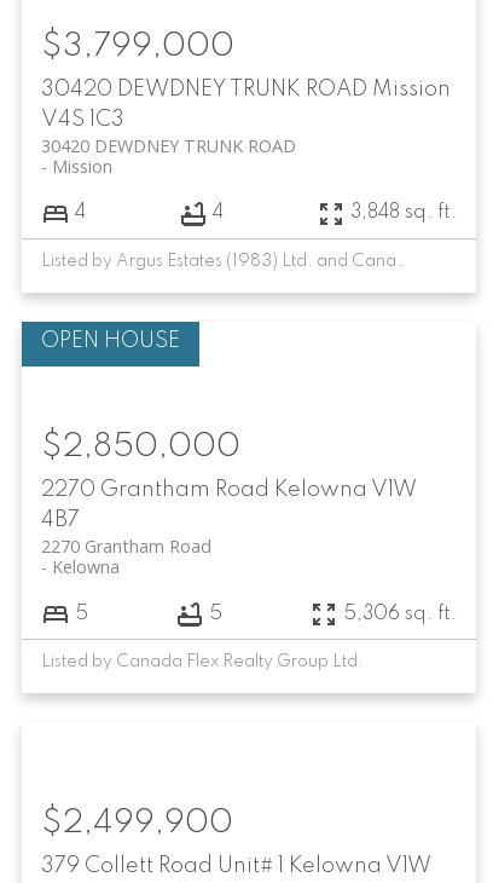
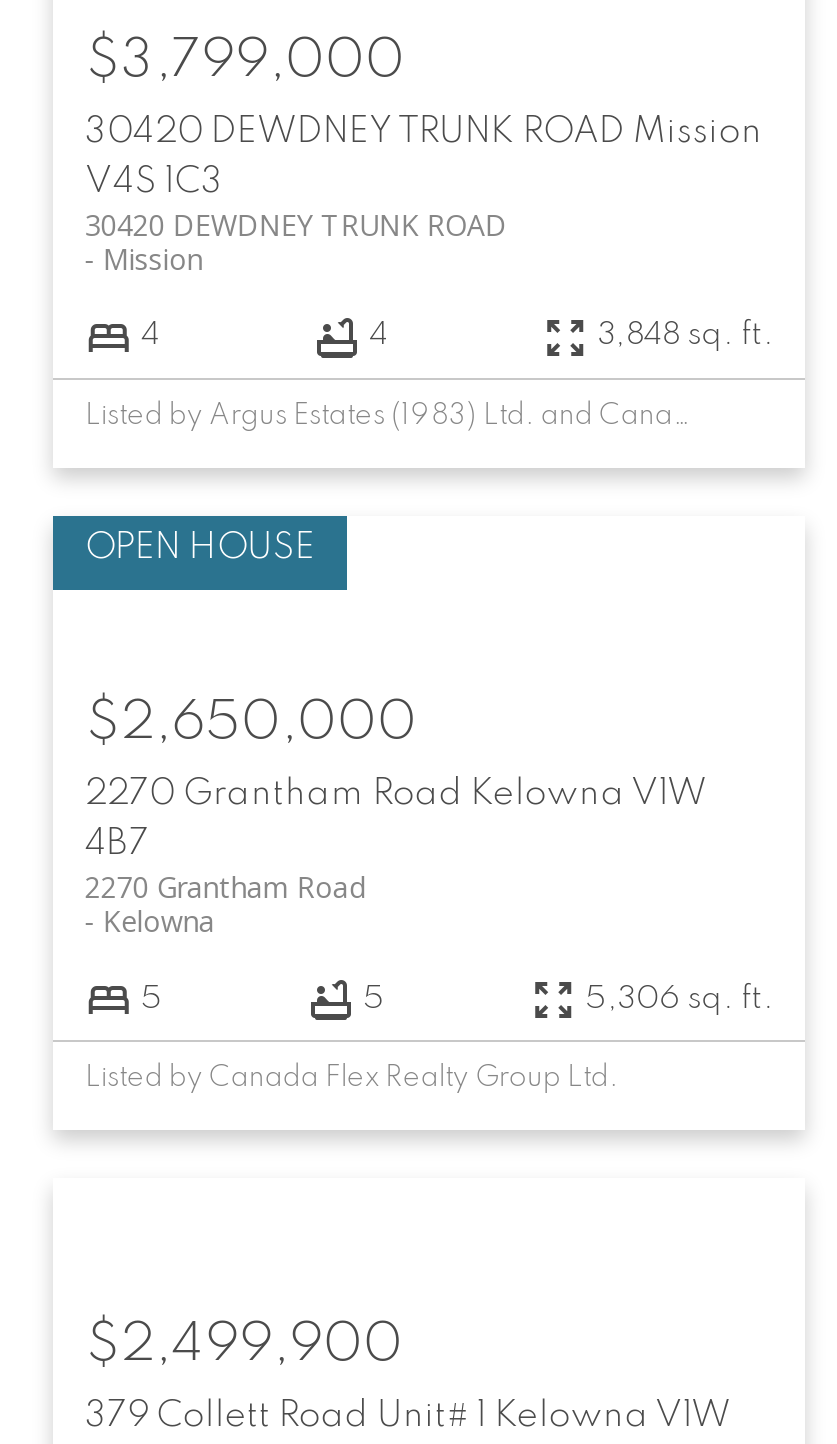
[41,430,240,463] $2,850,000 -> [85,696,417,750] $2,650,000

